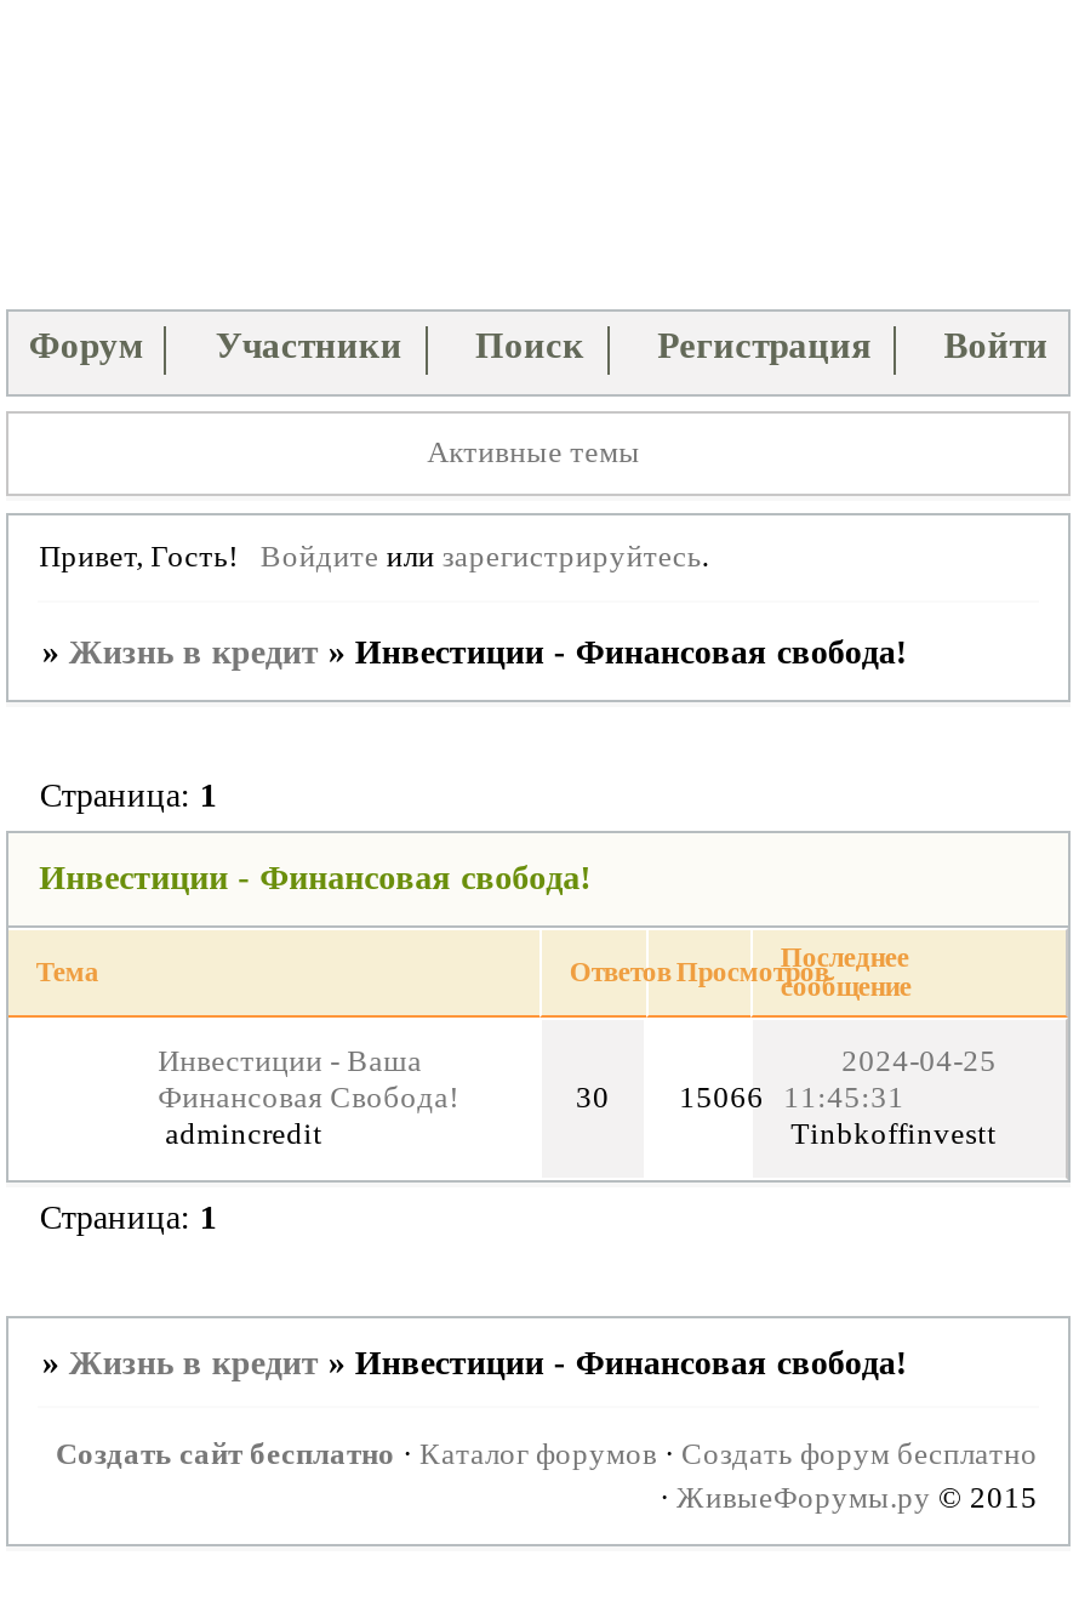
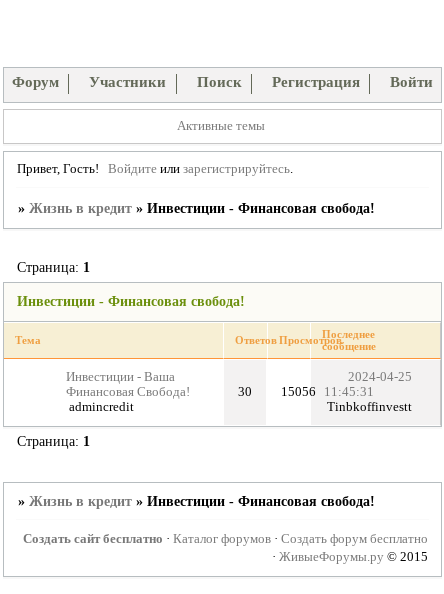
[679,1080,905,1114] 15066 11:45:31 -> [281,385,374,399] 15056 11:45:31

